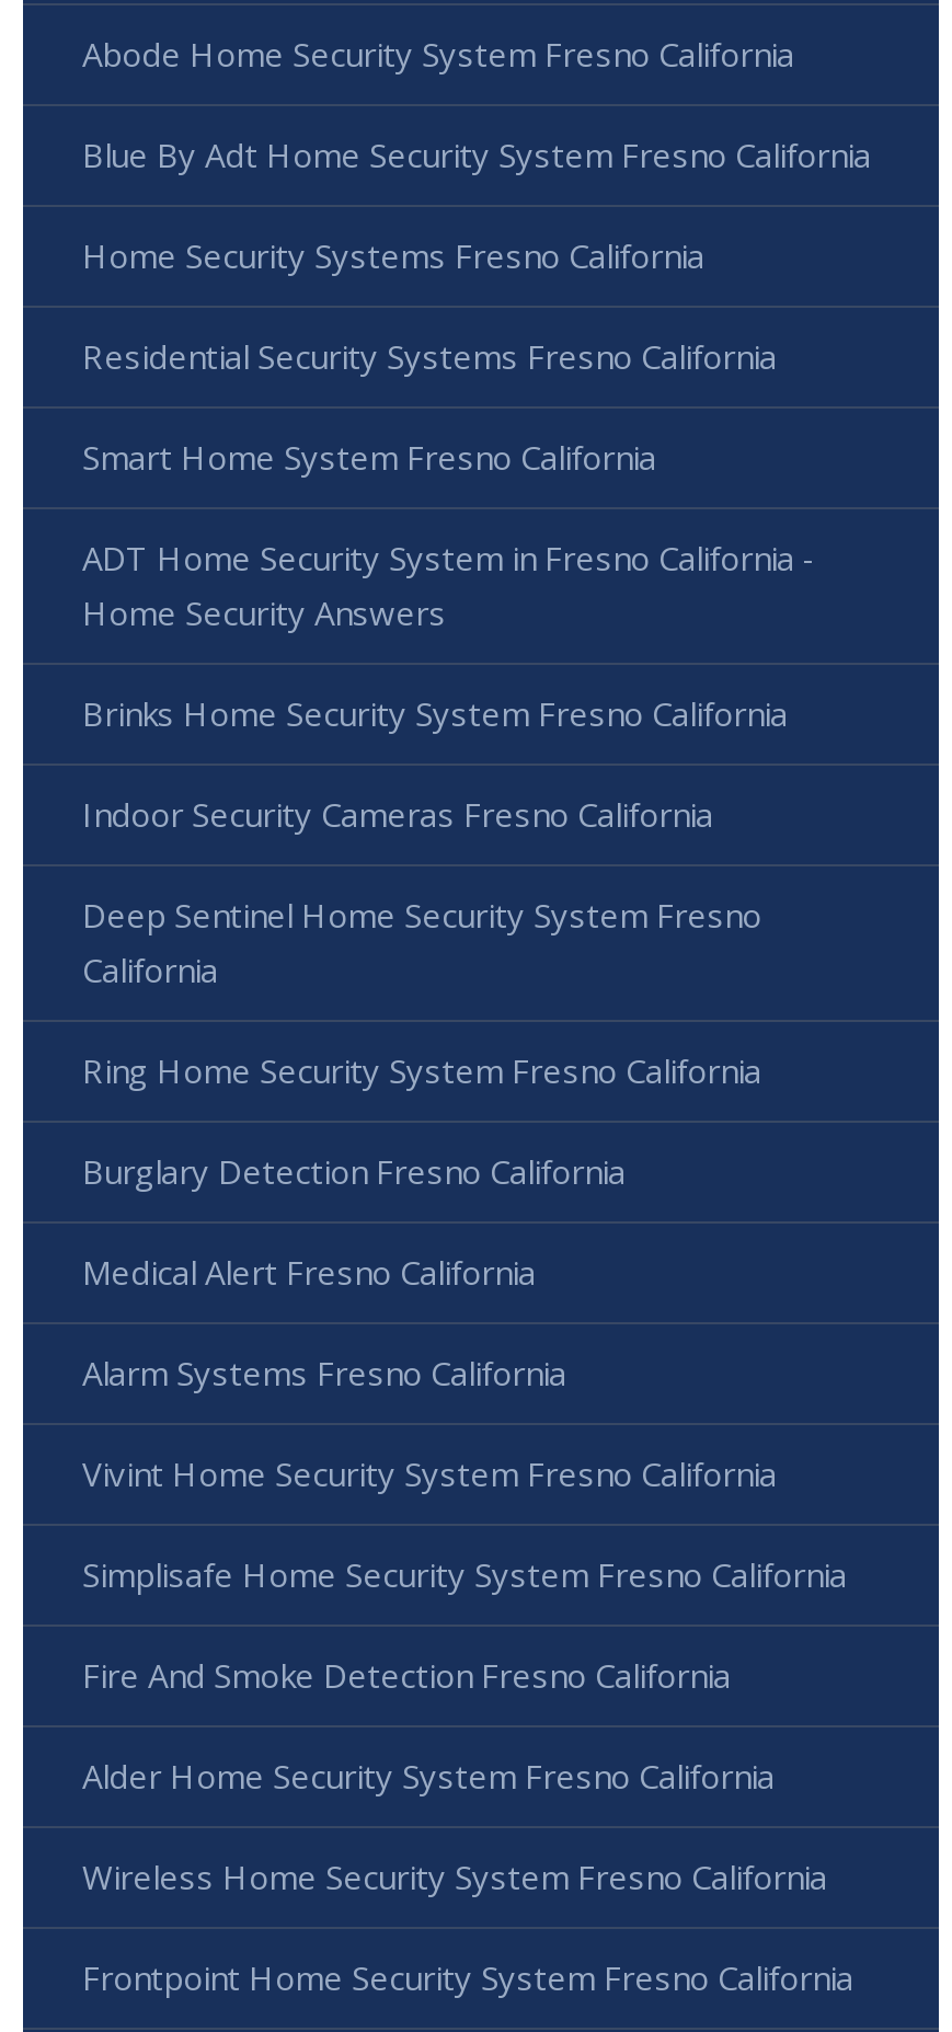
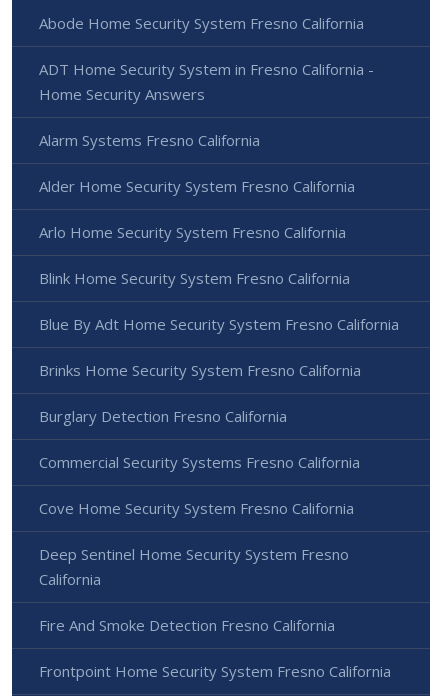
moved [82,134,871,177] -> [39,314,399,334]: Blue By Adt Home Security System Fresno California
[82,234,777,480] Home Security Systems Fresno California | Residential Security Systems Fresno California | Smart Home System Fresno California -> none
none -> [39,222,350,288] Arlo Home Security System Fresno California | Blink Home Security System Fresno California
moved [82,692,788,736] -> [39,360,361,380]: Brinks Home Security System Fresno California
[82,793,713,837] Indoor Security Cameras Fresno California -> [39,452,360,518] Commercial Security Systems Fresno California | Cove Home Security System Fresno California
moved [82,894,761,992] -> [39,544,349,589]: Deep Sentinel Home Security System Fresno | California
[82,1049,847,1597] Ring Home Security System Fresno California | Medical Alert Fresno California | Vivint Home Security System Fresno California | Simplisafe Home Security System Fresno California -> none
moved [82,1150,626,1194] -> [39,406,287,426]: Burglary Detection Fresno California
moved [82,1352,566,1396] -> [39,130,260,150]: Alarm Systems Fresno California
moved [82,1755,775,1799] -> [39,176,355,196]: Alder Home Security System Fresno California
[82,1856,827,1899] Wireless Home Security System Fresno California -> none

